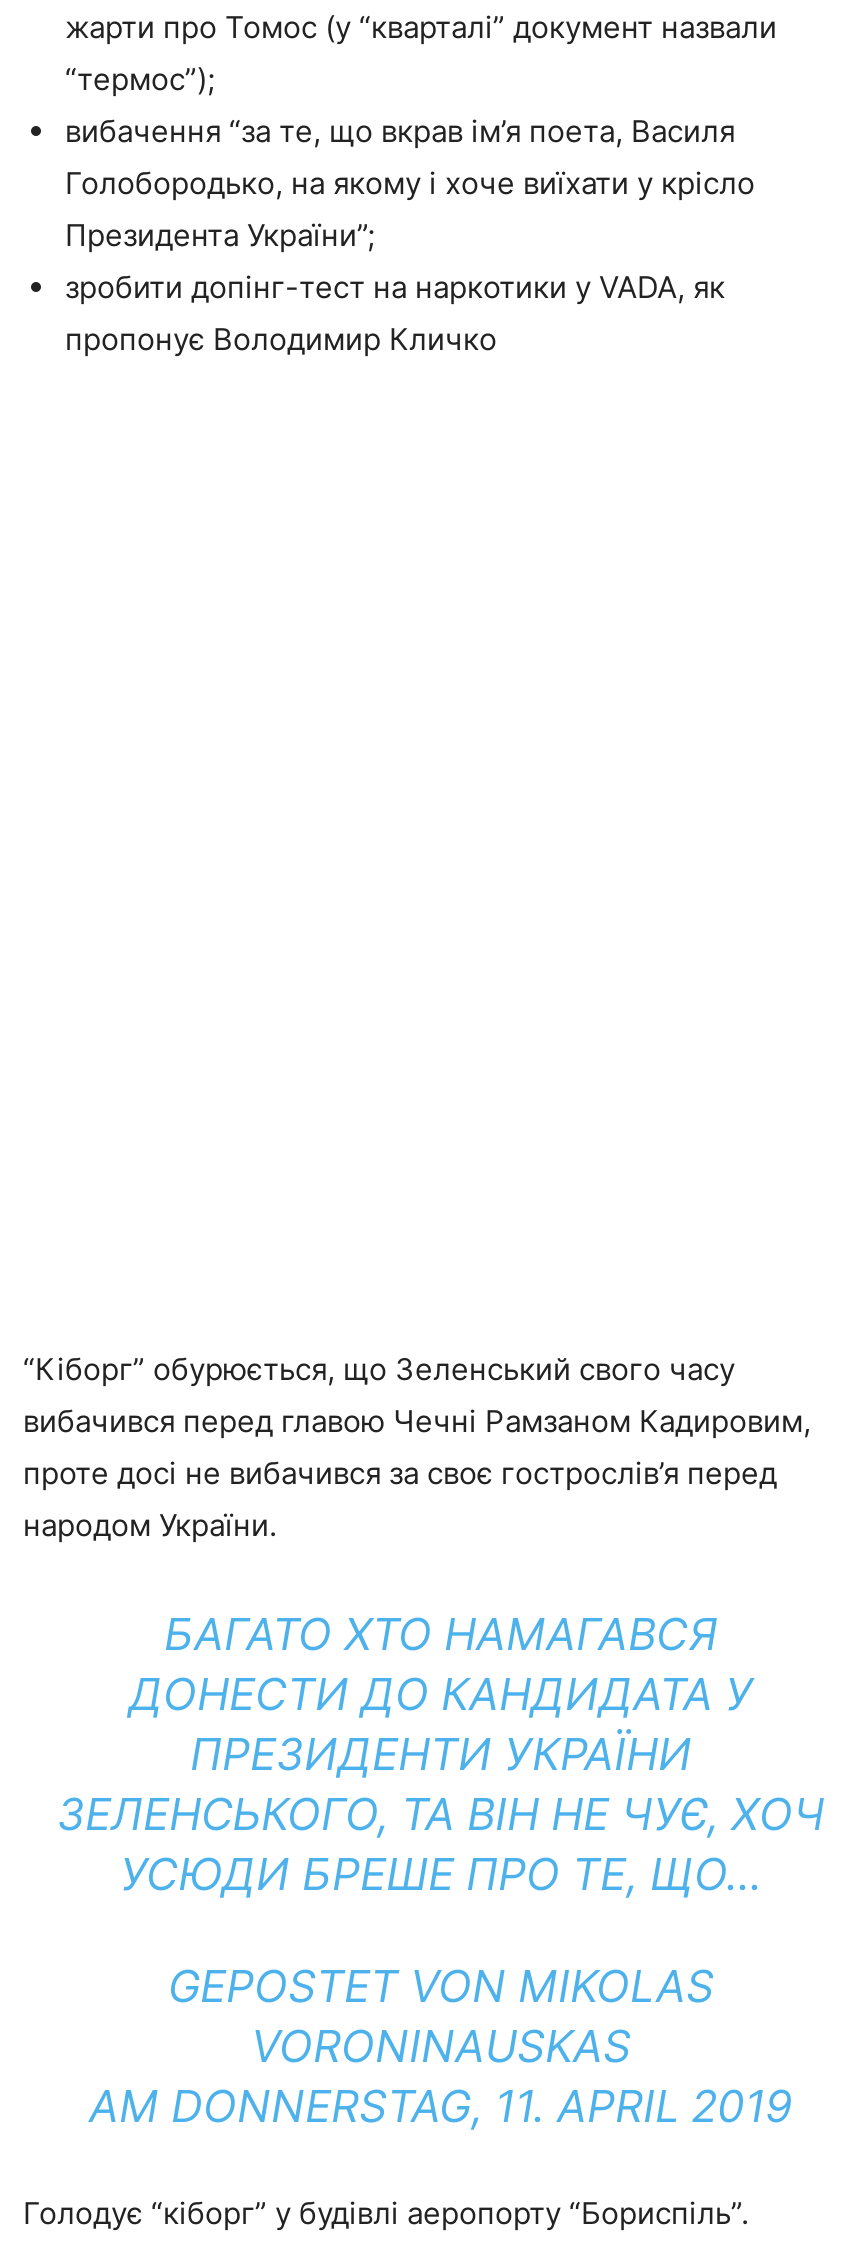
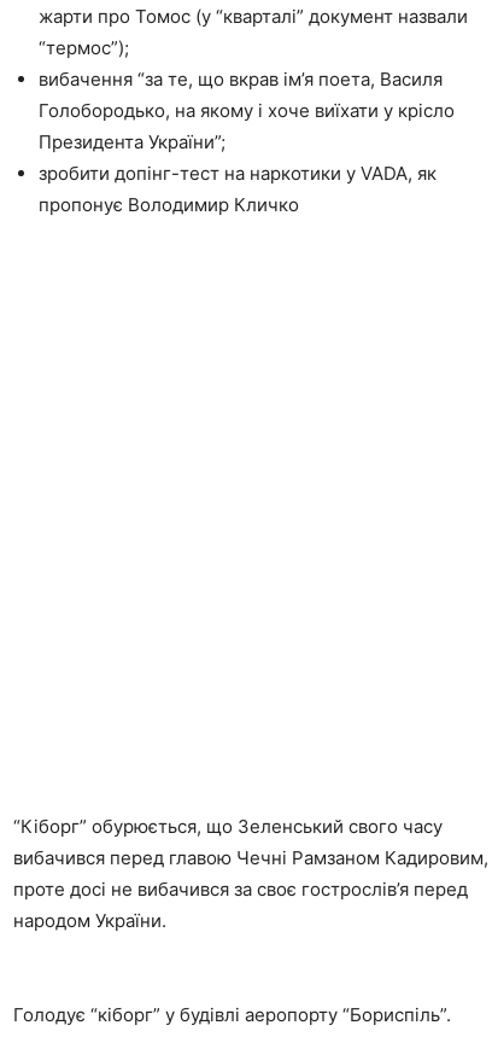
[57,1608,825,2132] БАГАТО ХТО НАМАГАВСЯ | ДОНЕСТИ ДО КАНДИДАТА У | ПРЕЗИДЕНТИ УКРАЇНИ | ЗЕЛЕНСЬКОГО, ТА ВІН НЕ ЧУЄ, ХОЧ | УСЮДИ БРЕШЕ ПРО ТЕ, ЩО… | GEPOSTET VON MIKOLAS | VORONINAUSKAS | AM DONNERSTAG, 11. APRIL 2019 -> none

